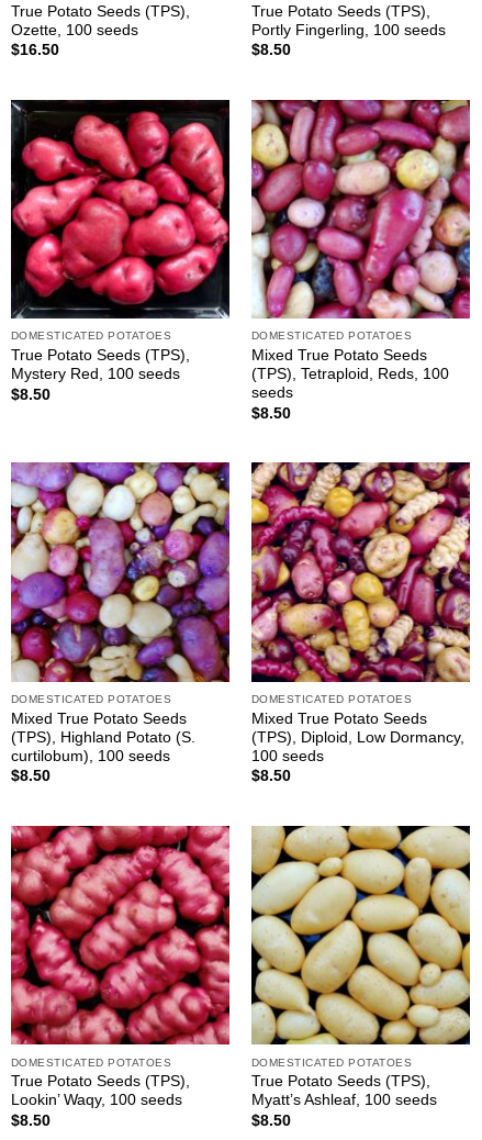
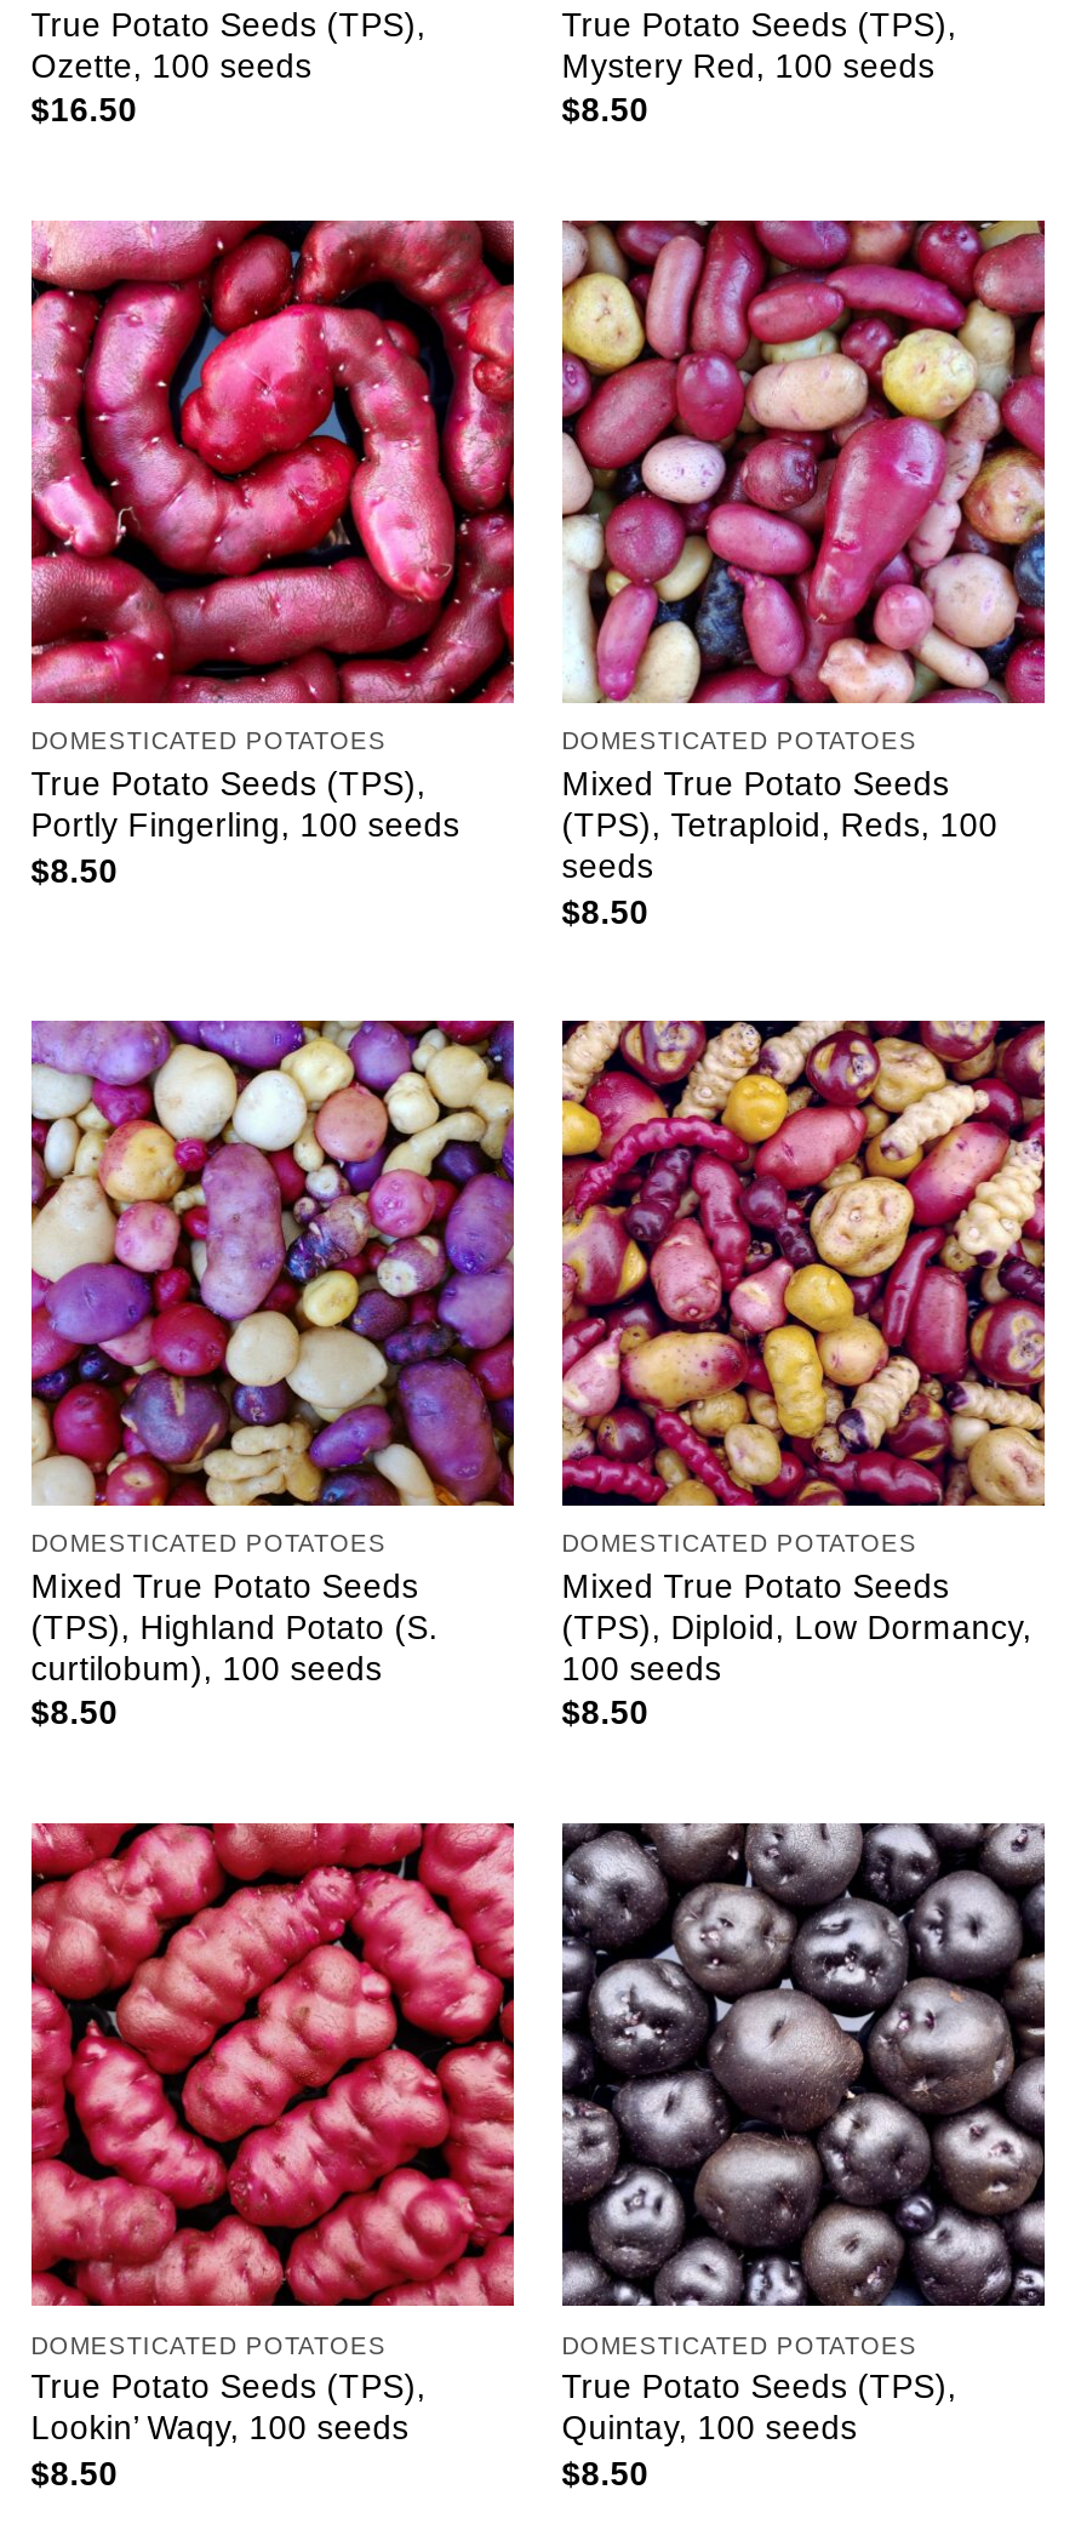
moved [251,21,446,38] -> [31,808,460,844]: Portly Fingerling, 100 seeds
[10,99,231,320] [image] -> [29,218,516,706] [image]
moved [11,366,180,382] -> [562,47,935,84]: Mystery Red, 100 seeds
[250,825,471,1046] [image] -> [560,1821,1047,2308] [image]
[251,1092,437,1109] Myatt’s Ashleaf, 100 seeds -> [562,2411,858,2448] Quintay, 100 seeds

